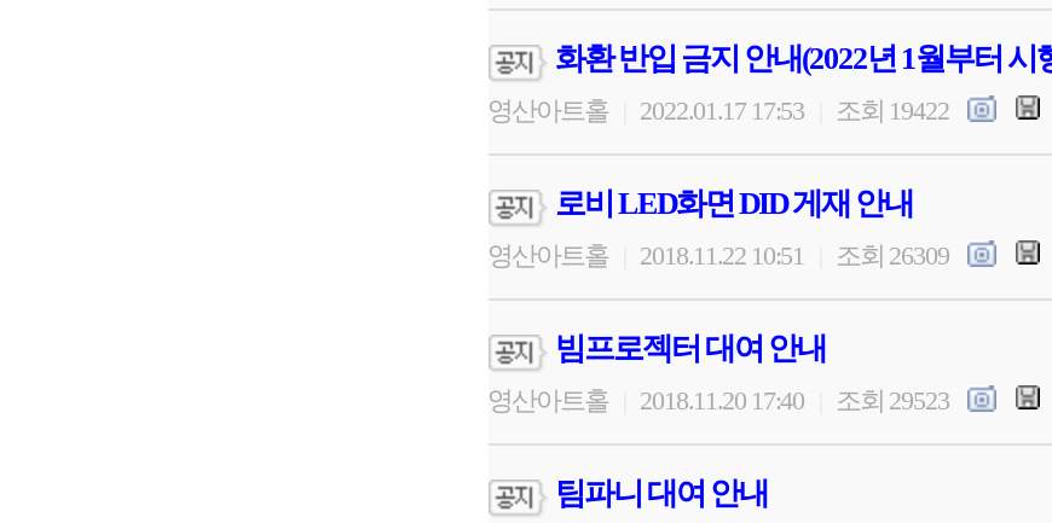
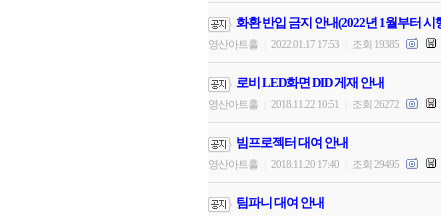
[487,95,954,124] 영산아트홀 2022.01.17 17:53 조회 19422 -> [207,38,400,50] 영산아트홀 2022.01.17 17:53 조회 19385
[487,240,954,269] 영산아트홀 2018.11.22 10:51 조회 26309 -> [207,98,400,110] 영산아트홀 2018.11.22 10:51 조회 26272
[487,385,954,414] 영산아트홀 2018.11.20 17:40 조회 29523 -> [207,158,400,170] 영산아트홀 2018.11.20 17:40 조회 29495

